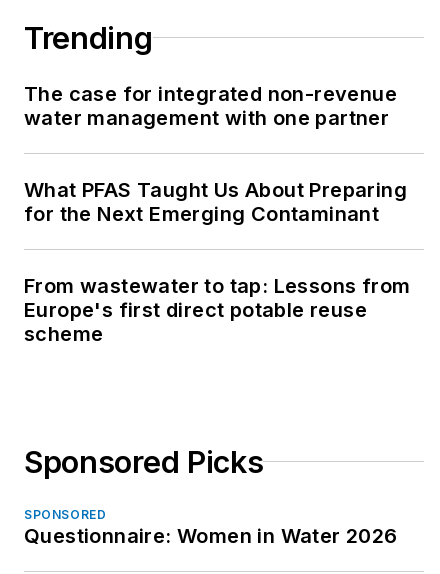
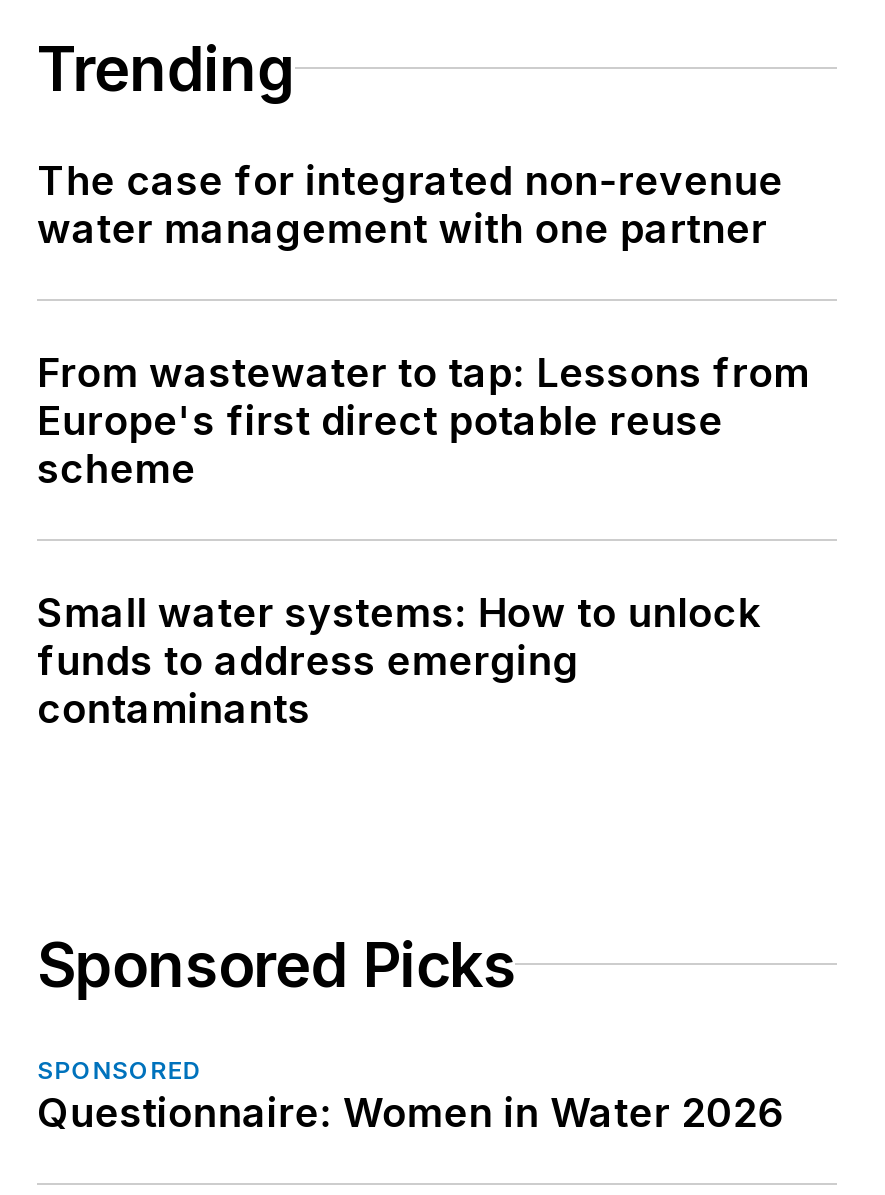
[24,178,407,226] What PFAS Taught Us About Preparing | for the Next Emerging Contaminant -> none
moved [24,274,410,346] -> [37,349,810,493]: From wastewater to tap: Lessons from | Europe's first direct potable reuse | scheme
none -> [37,589,760,733] Small water systems: How to unlock | funds to address emerging | contaminants

